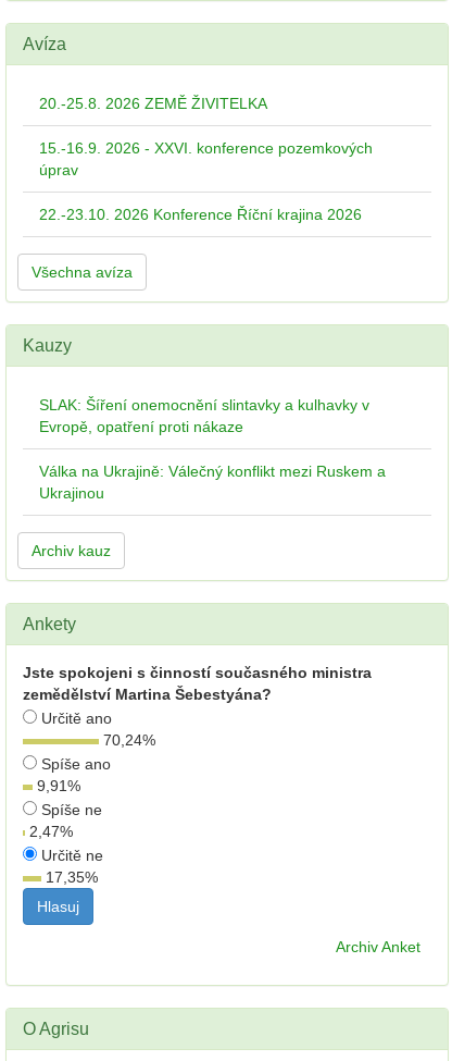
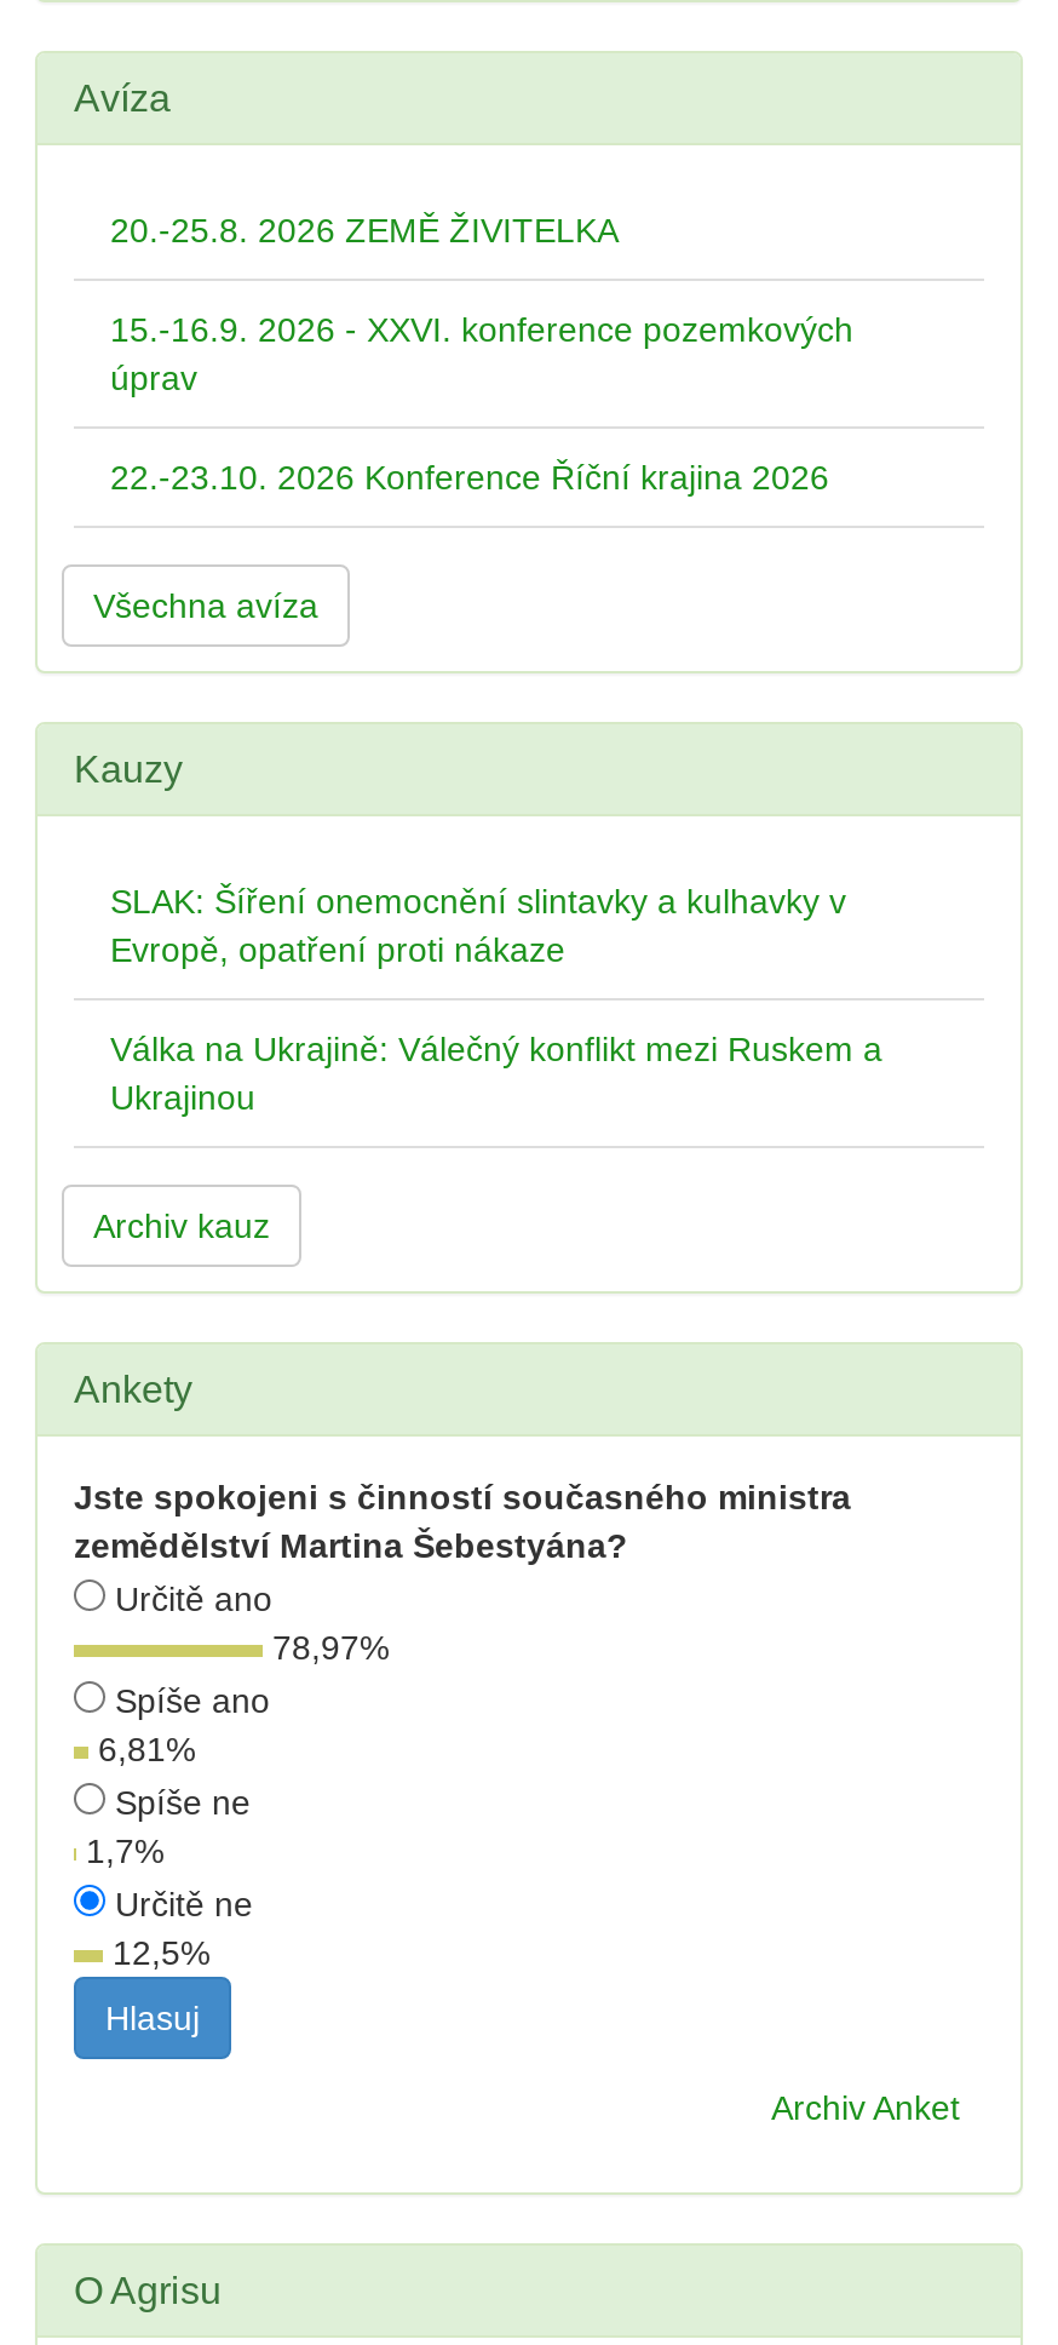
[99,731,155,749] 70,24% -> [263,1628,389,1667] 78,97%
[33,777,80,794] 9,91% -> [88,1730,195,1768] 6,81%
[25,823,73,840] 2,47% -> [76,1831,163,1870] 1,7%
[41,868,98,886] 17,35% -> [103,1933,209,1972] 12,5%

